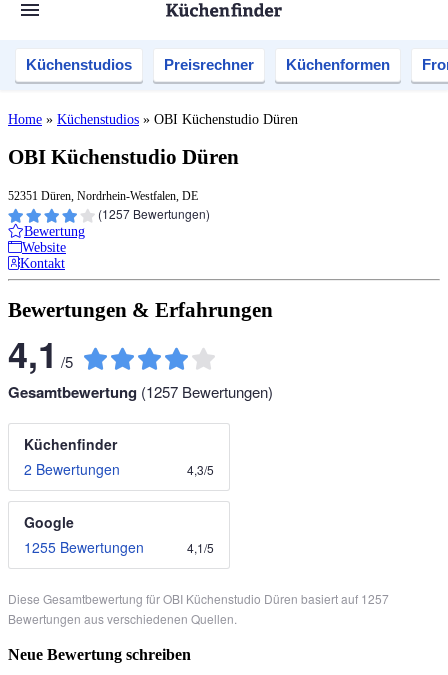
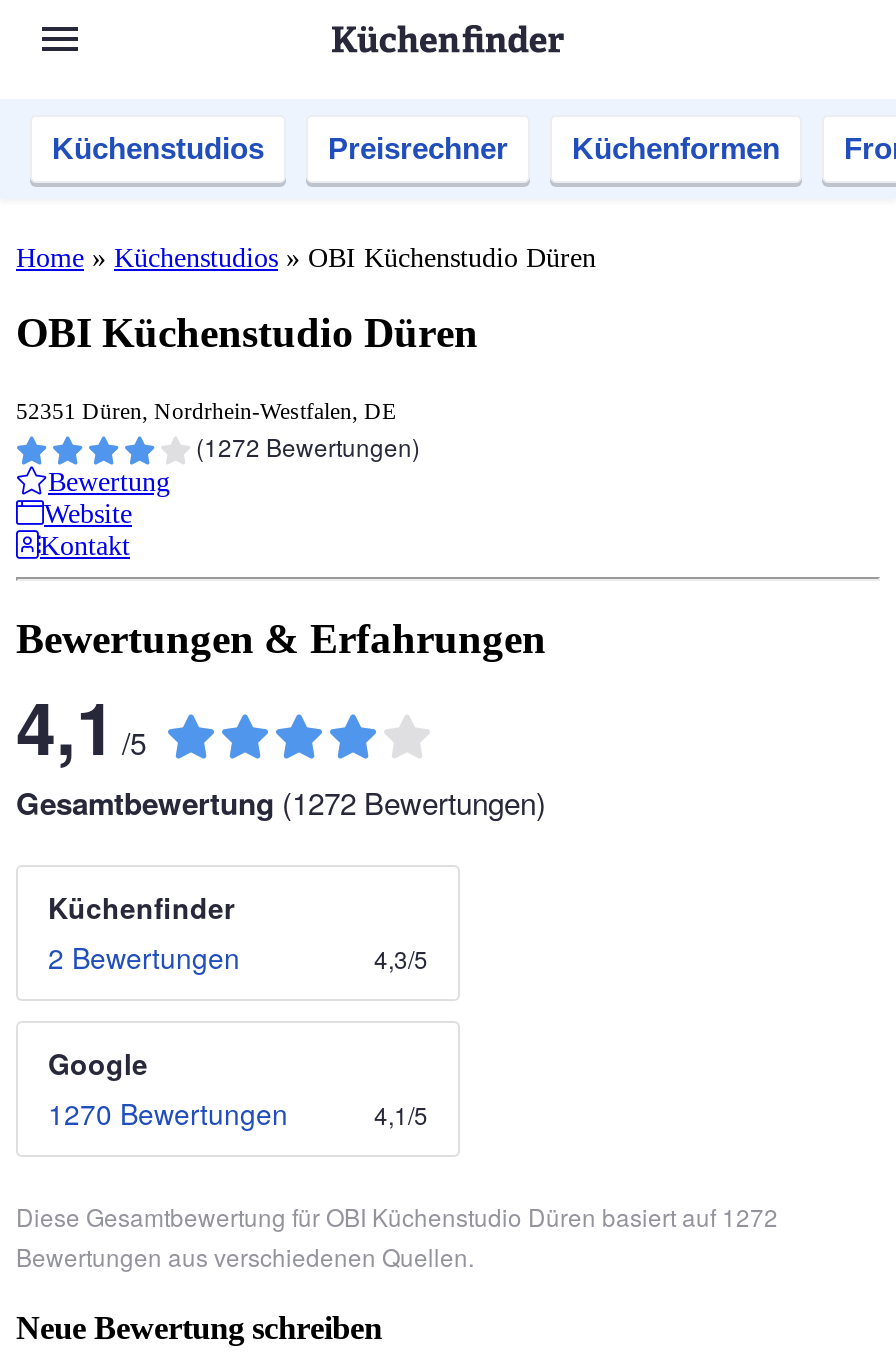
[98,205,210,222] (1257 Bewertungen) -> [196,429,420,463] (1272 Bewertungen)
[8,381,273,403] Gesamtbewertung (1257 Bewertungen) -> [16,780,546,824] Gesamtbewertung (1272 Bewertungen)
[24,537,144,557] 1255 Bewertungen -> [48,1092,288,1132] 1270 Bewertungen
[8,590,389,607] Diese Gesamtbewertung für OBI Küchenstudio Düren basiert auf 1257 -> [16,1198,778,1232] Diese Gesamtbewertung für OBI Küchenstudio Düren basiert auf 1272

